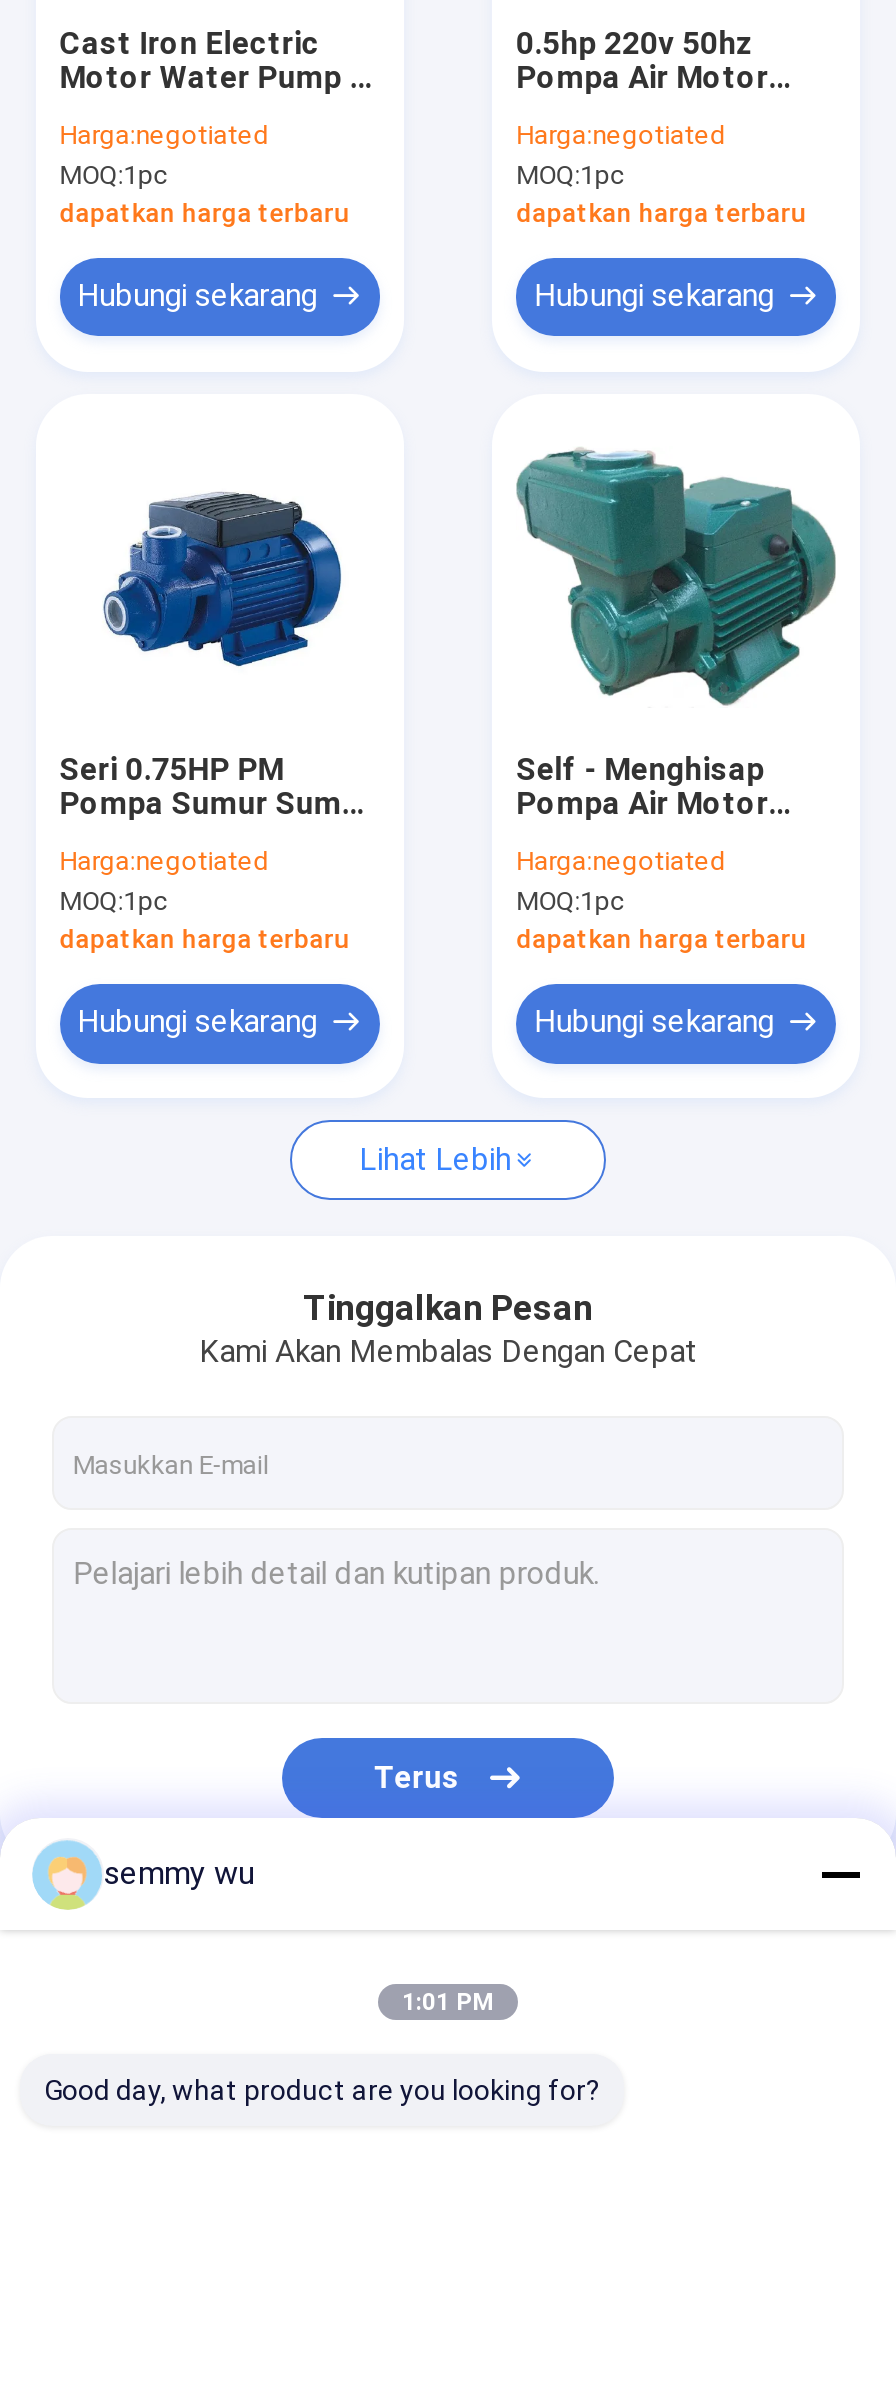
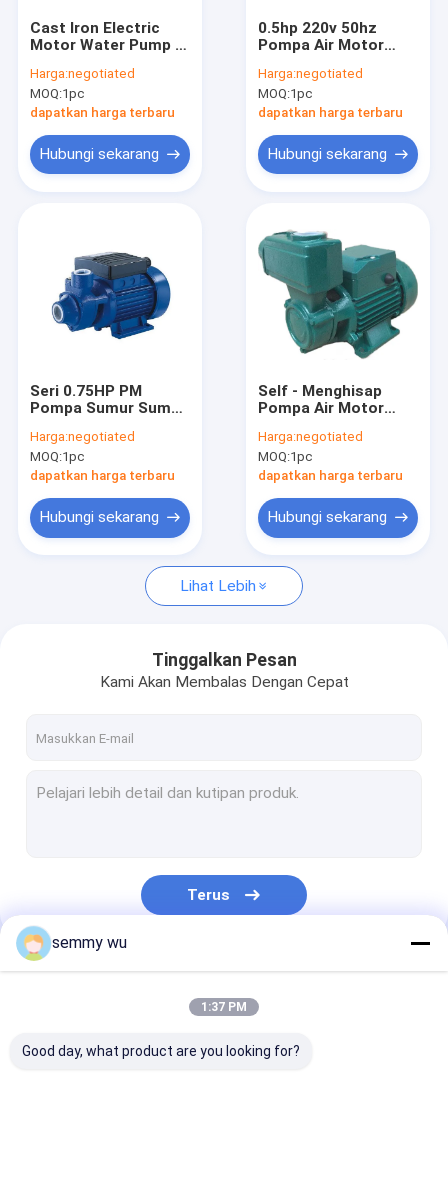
[402,1988,494,2016] 1:01 PM -> [201,1000,247,1014] 1:37 PM

